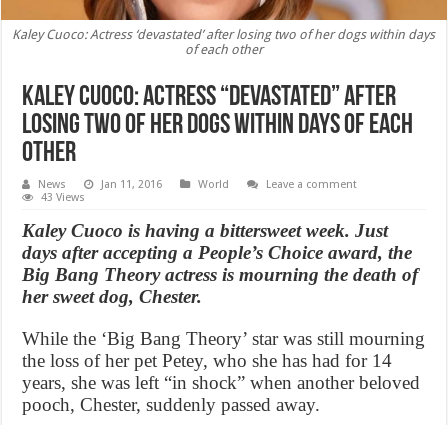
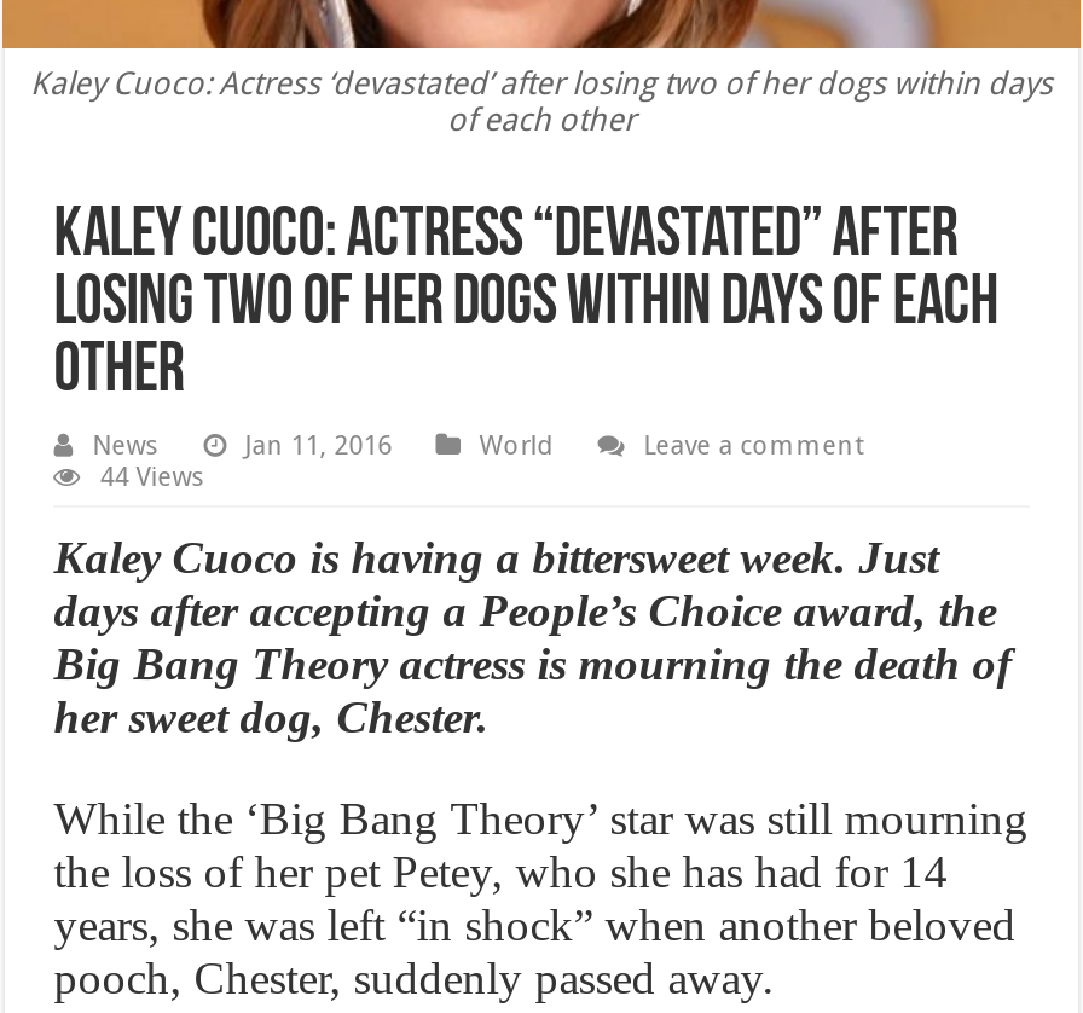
[41,191,85,204] 43 Views -> [100,461,206,493] 44 Views

